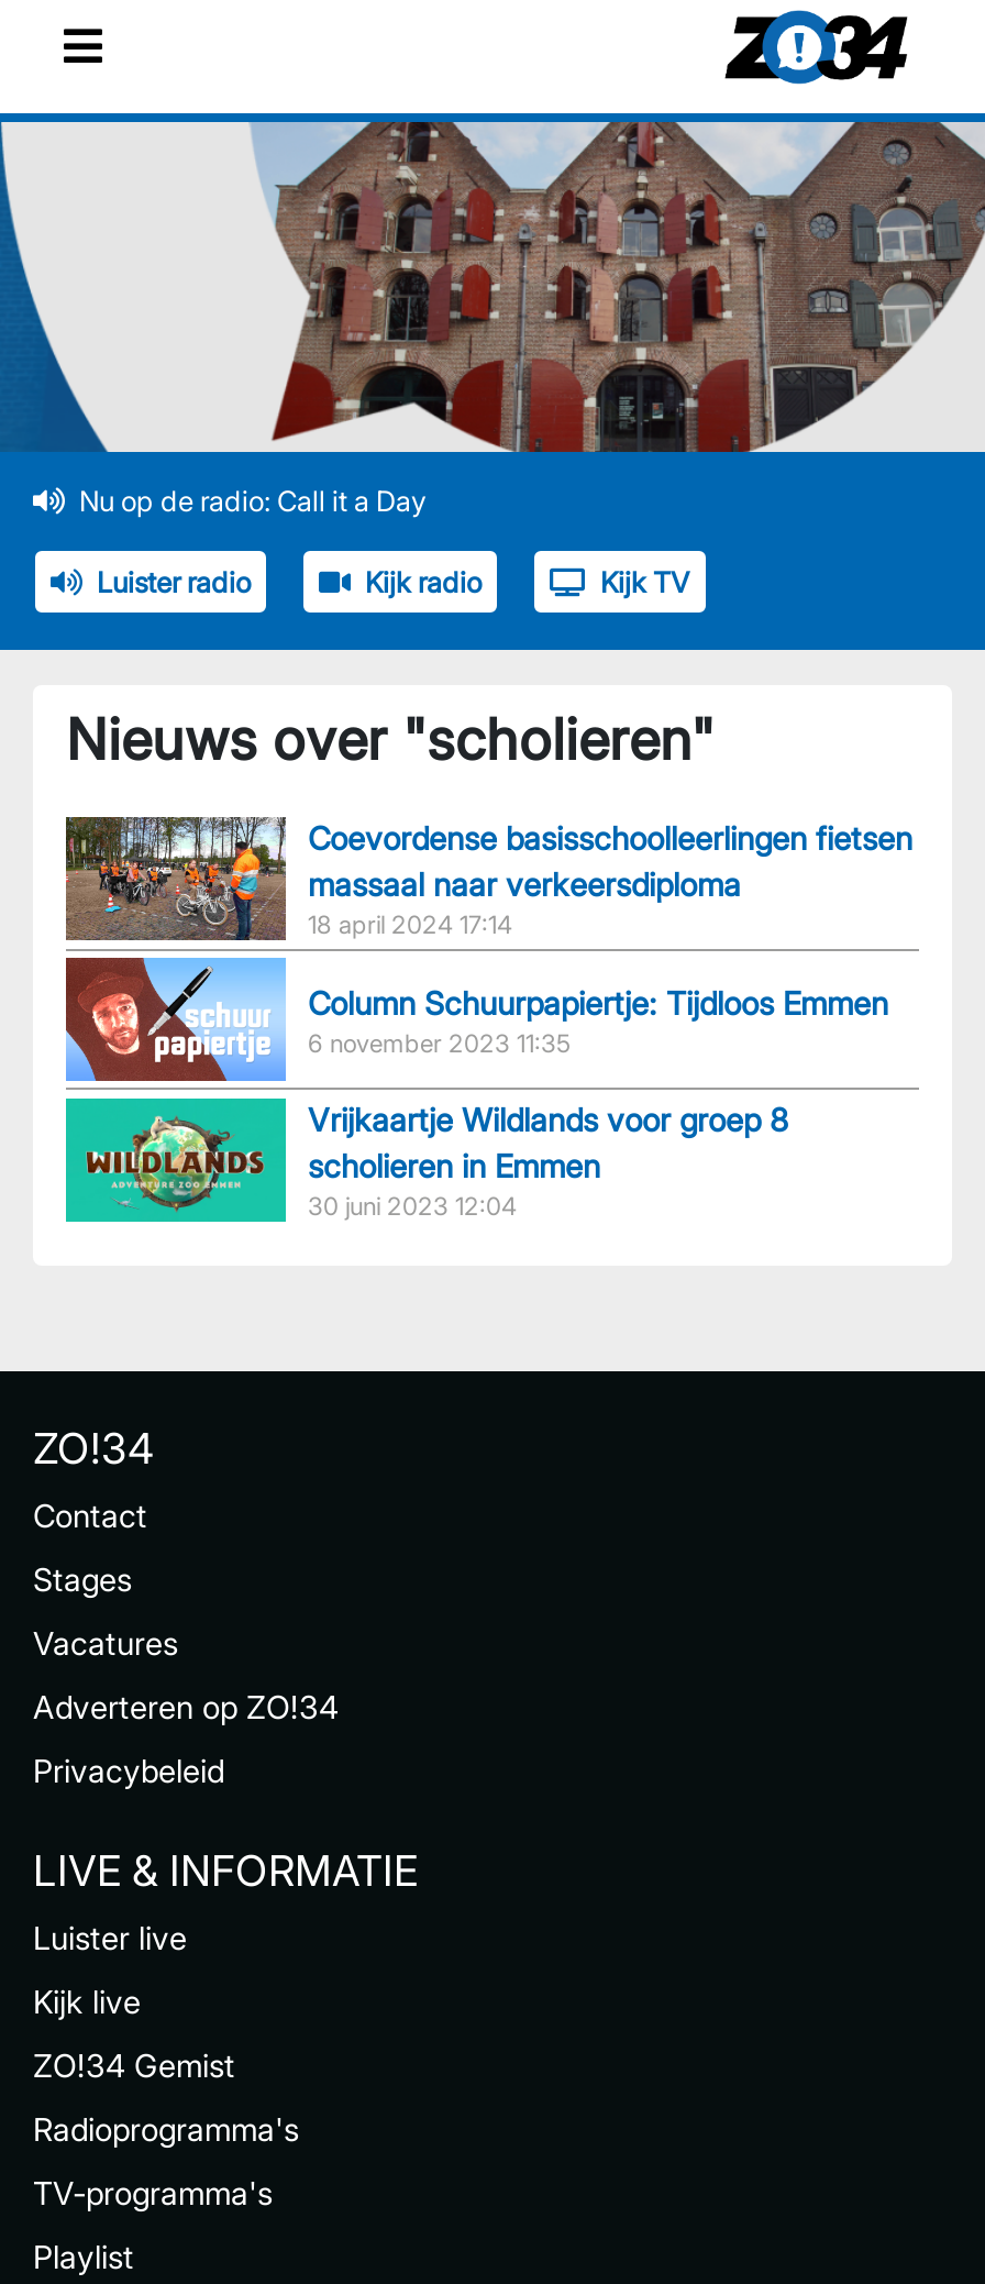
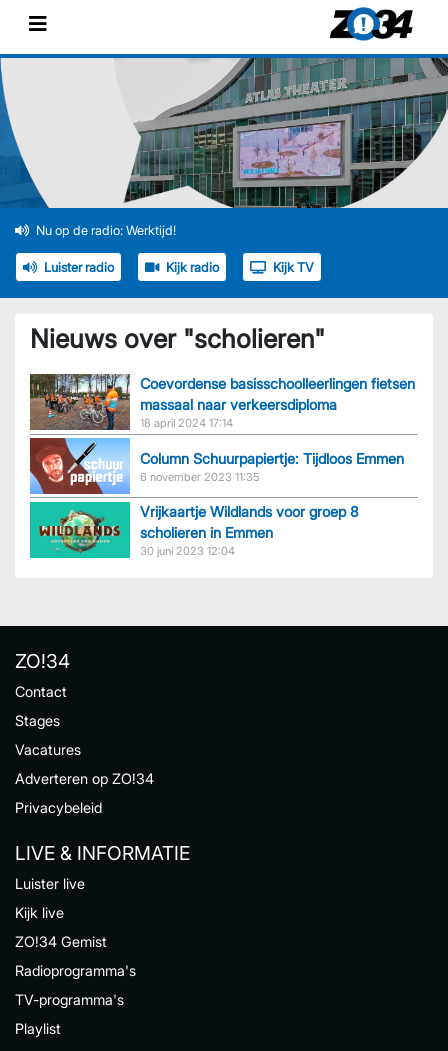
[79,120,978,518] [image] | Nu op de radio: Call it a Day -> [36,57,445,238] [image] | Nu op de radio: Werktijd!

